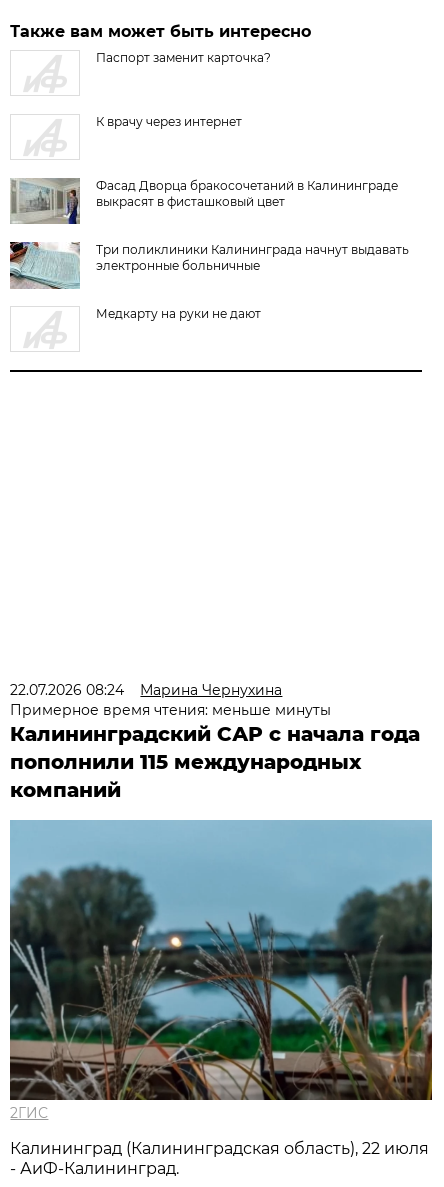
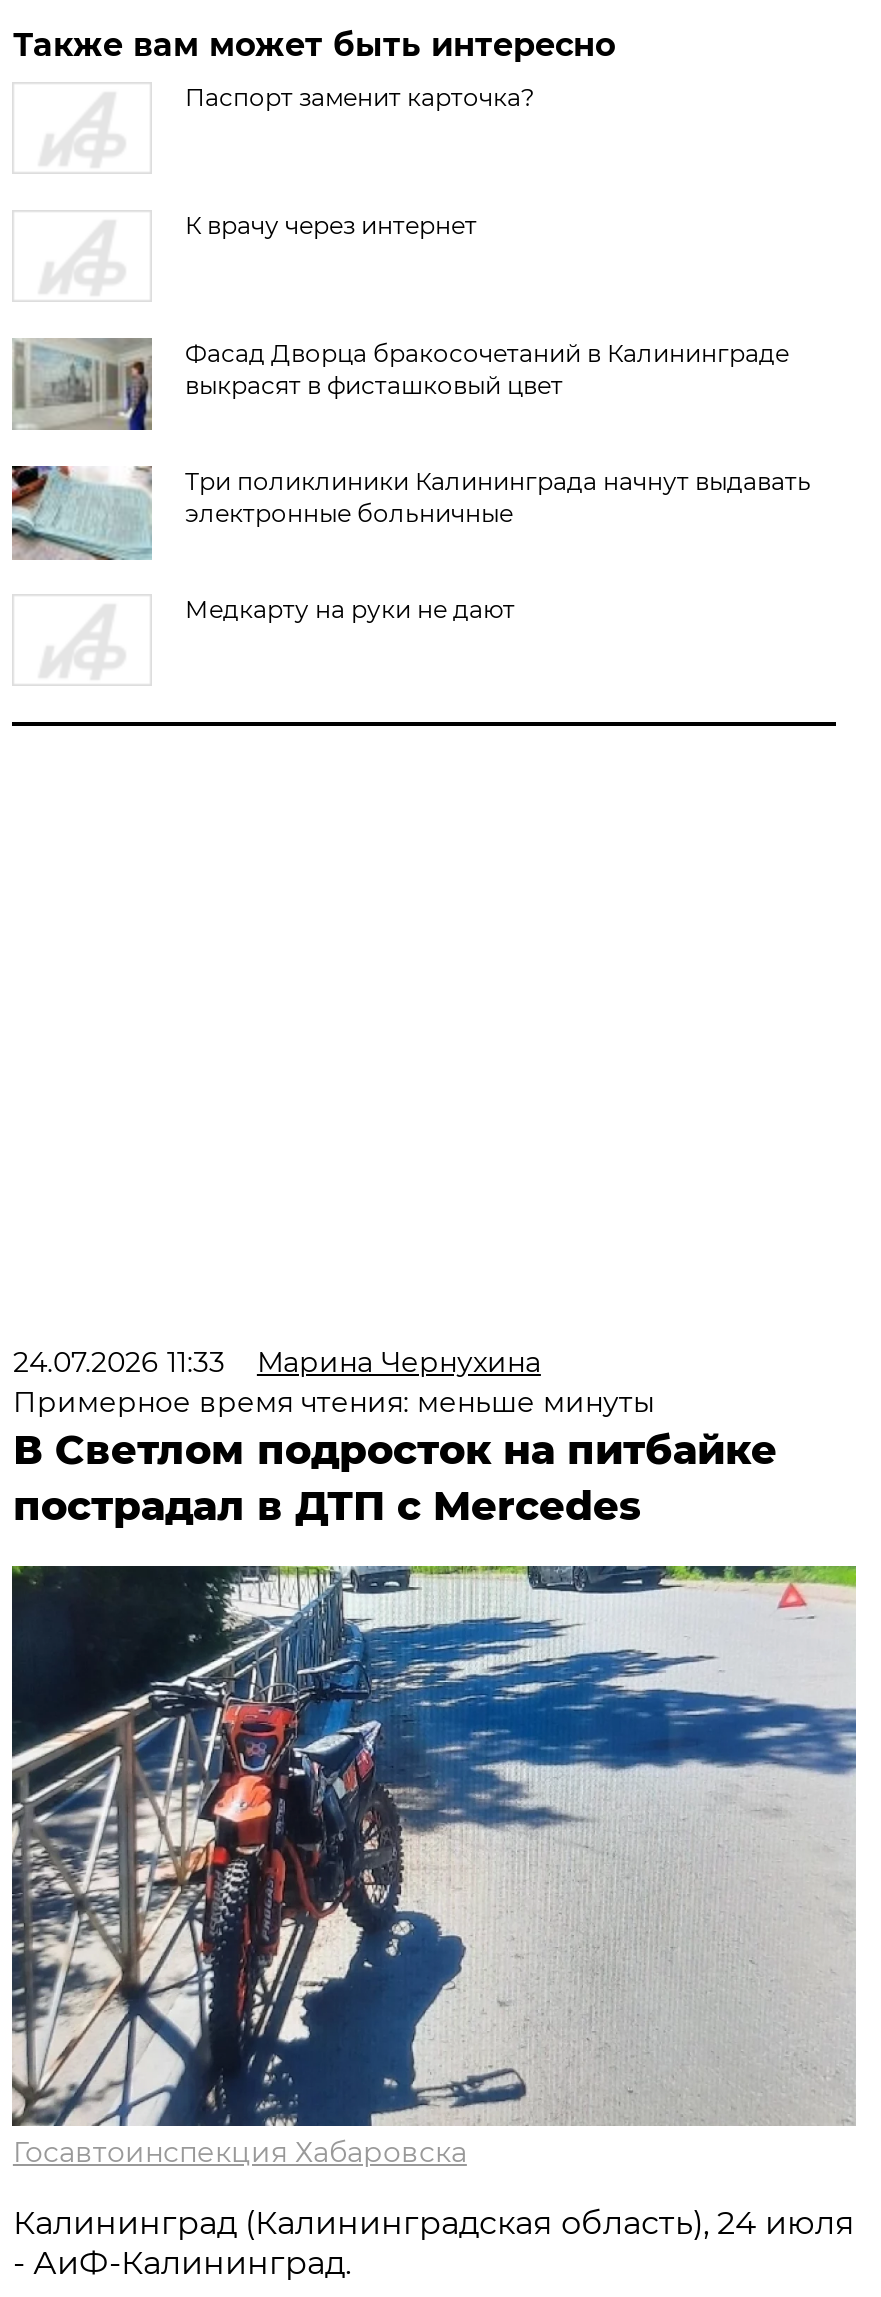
[10,681,282,699] 22.07.2026 08:24 Марина Чернухина -> [13,1344,541,1380] 24.07.2026 11:33 Марина Чернухина
[10,722,420,802] Калининградский САР с начала года | пополнили 115 международных | компаний -> [13,1426,777,1530] В Светлом подросток на питбайке | пострадал в ДТП с Mercedes
[9,819,433,1122] [image] | 2ГИС -> [10,1564,858,2170] [image] | Госавтоинспекция Хабаровска
[10,1139,429,1158] Калининград (Калининградская область), 22 июля -> [13,2204,855,2242] Калининград (Калининградская область), 24 июля

